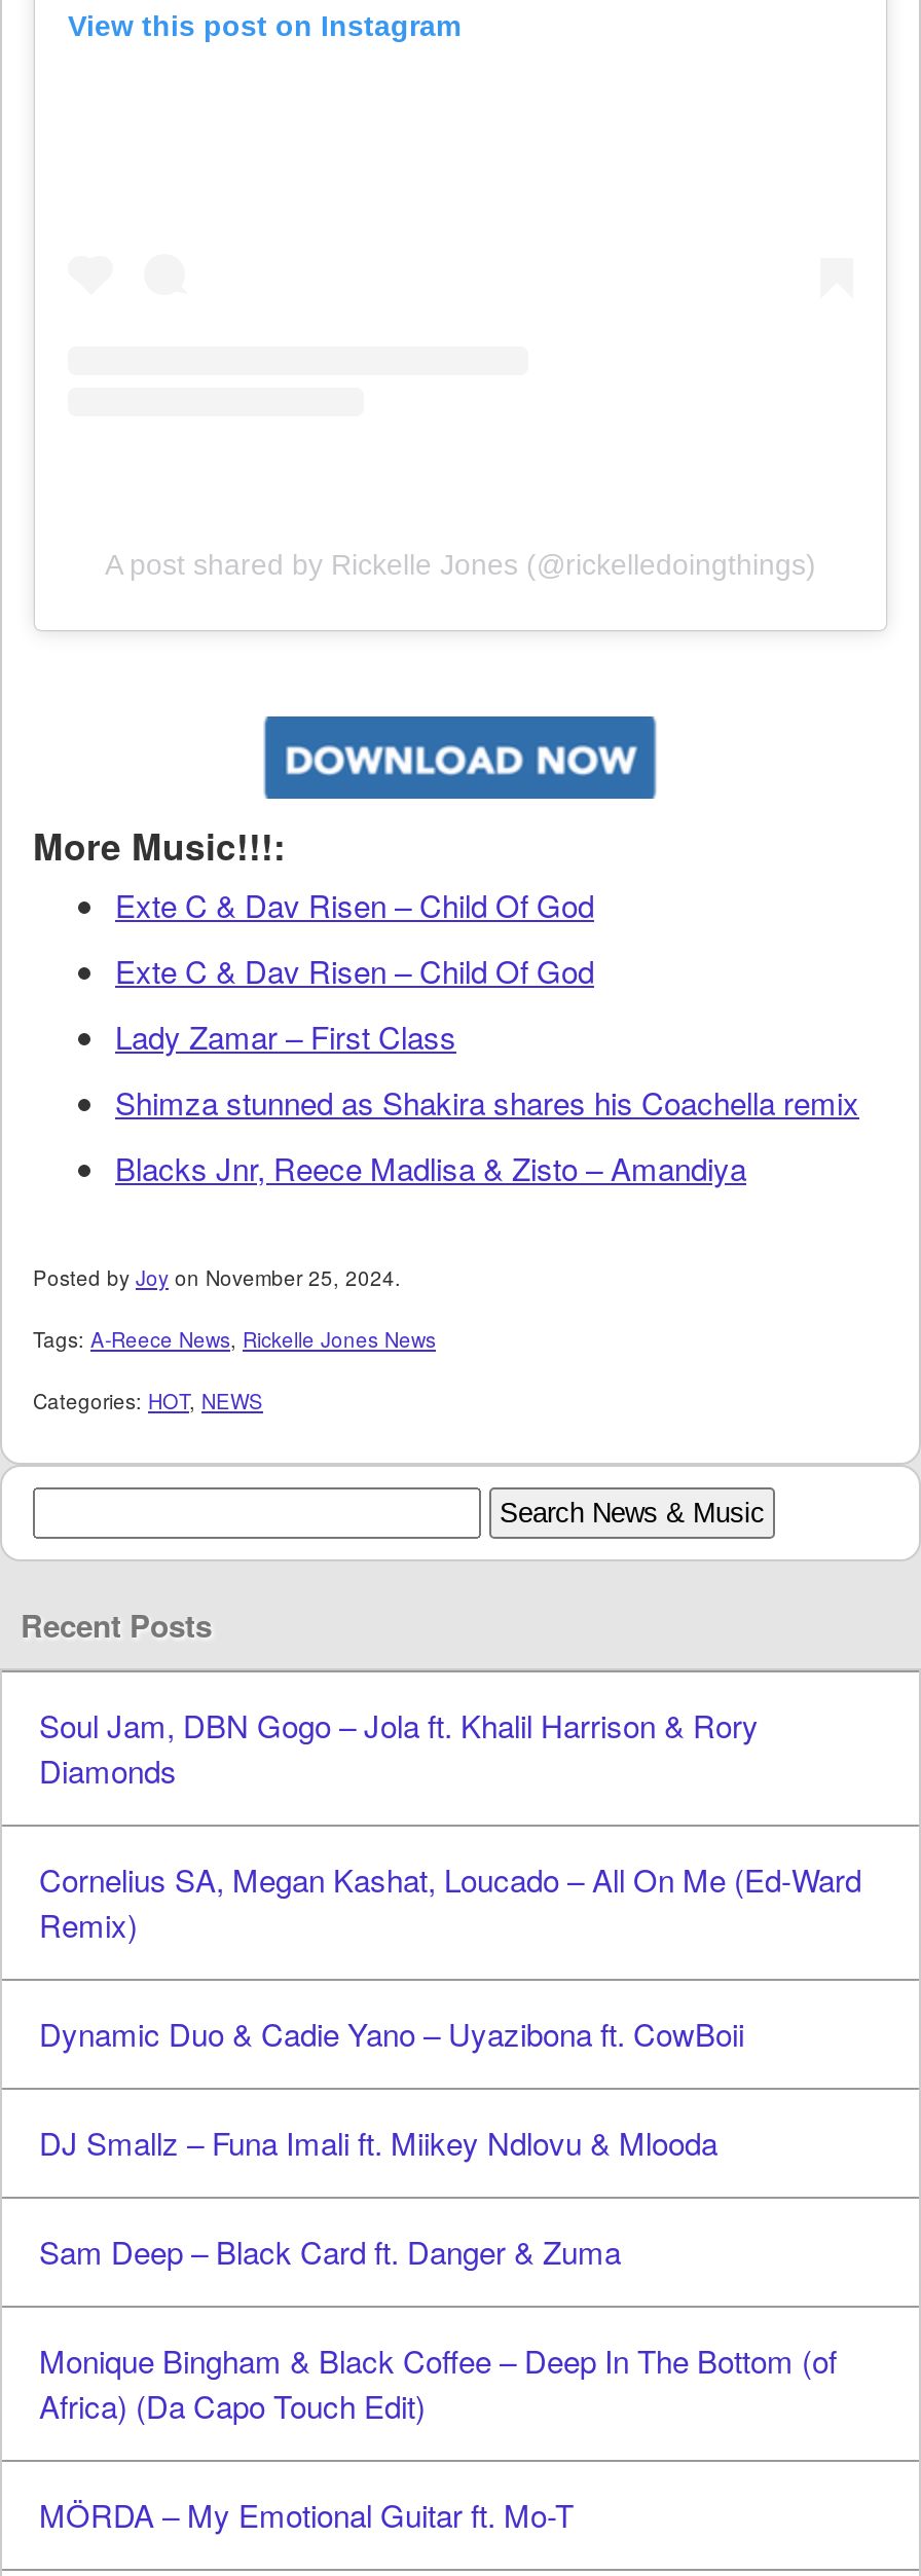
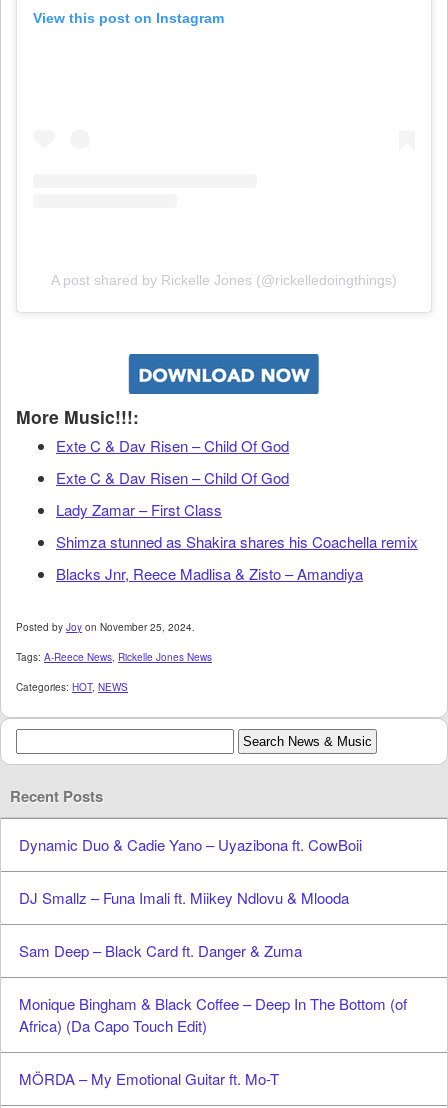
[39,1703,861,1946] Soul Jam, DBN Gogo – Jola ft. Khalil Harrison & Rory | Diamonds | Cornelius SA, Megan Kashat, Loucado – All On Me (Ed-Ward | Remix) -> none

